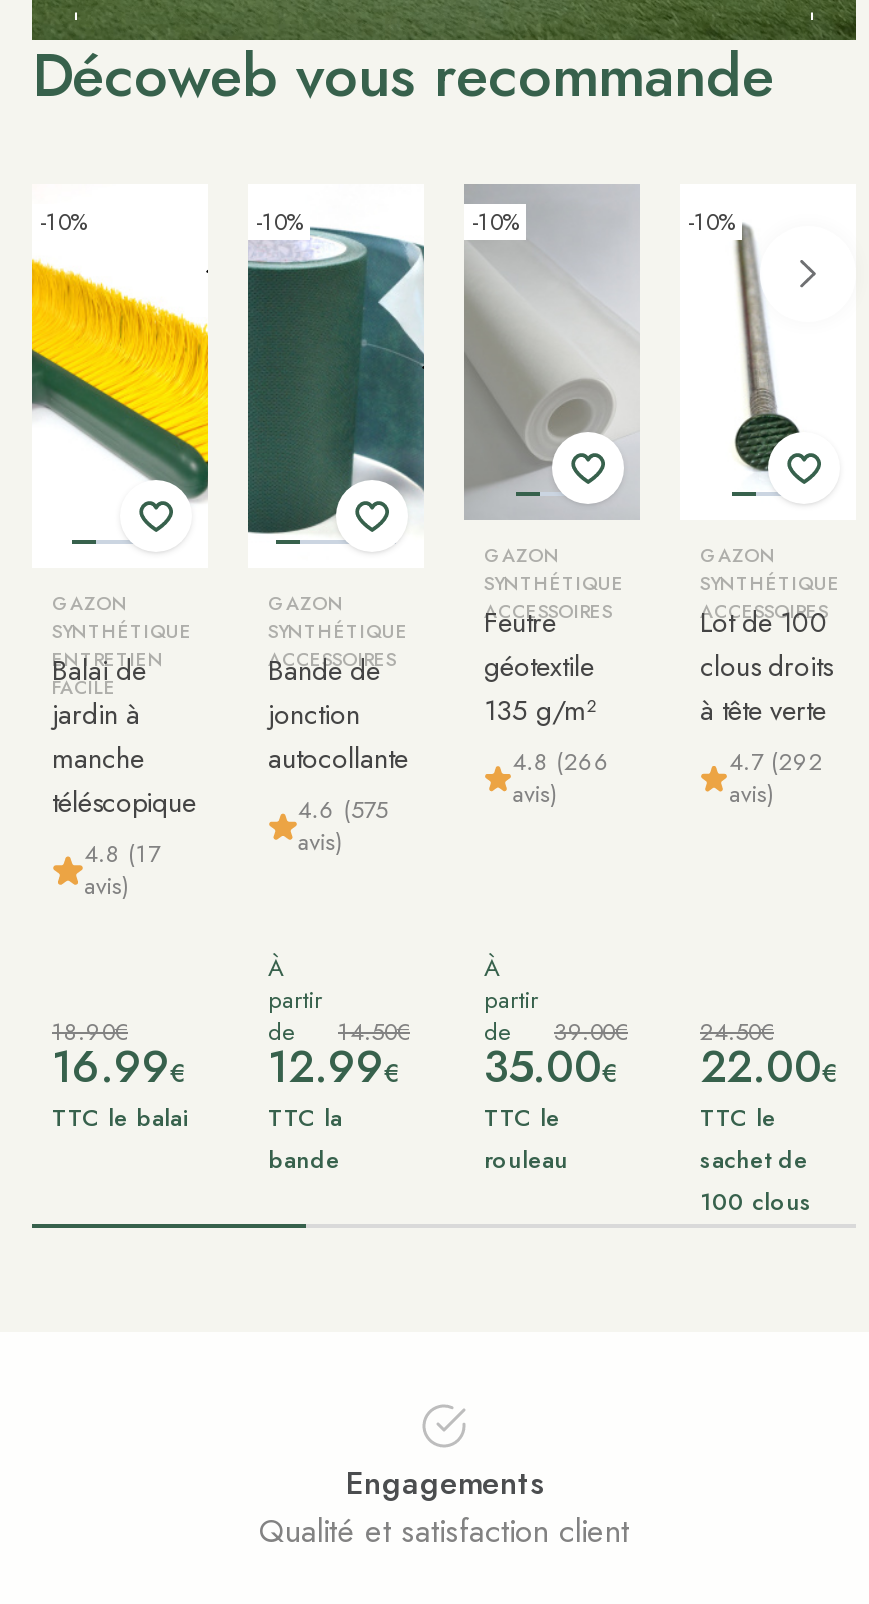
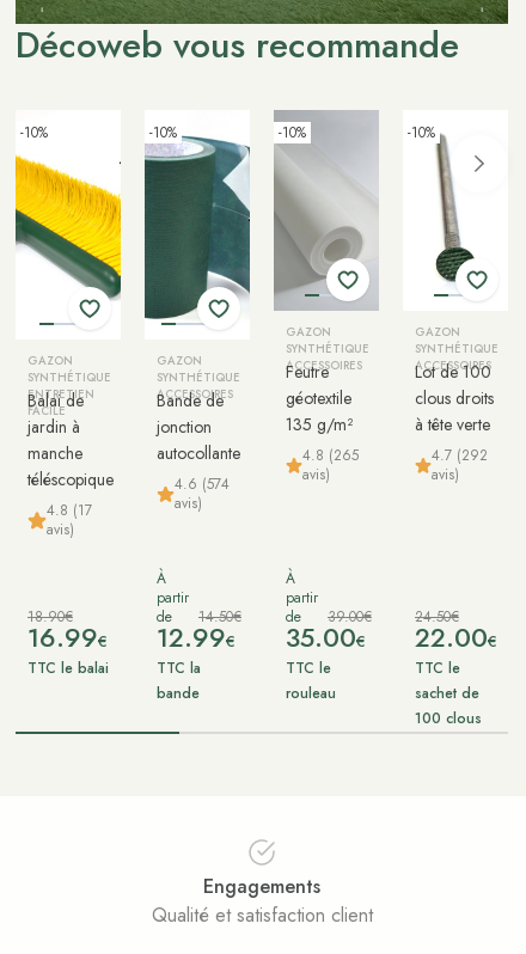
[512,744,610,780] 4.8 (266 -> [303,445,359,466] 4.8 (265
[298,792,388,828] 4.6 (575 -> [174,474,229,495] 4.6 (574

